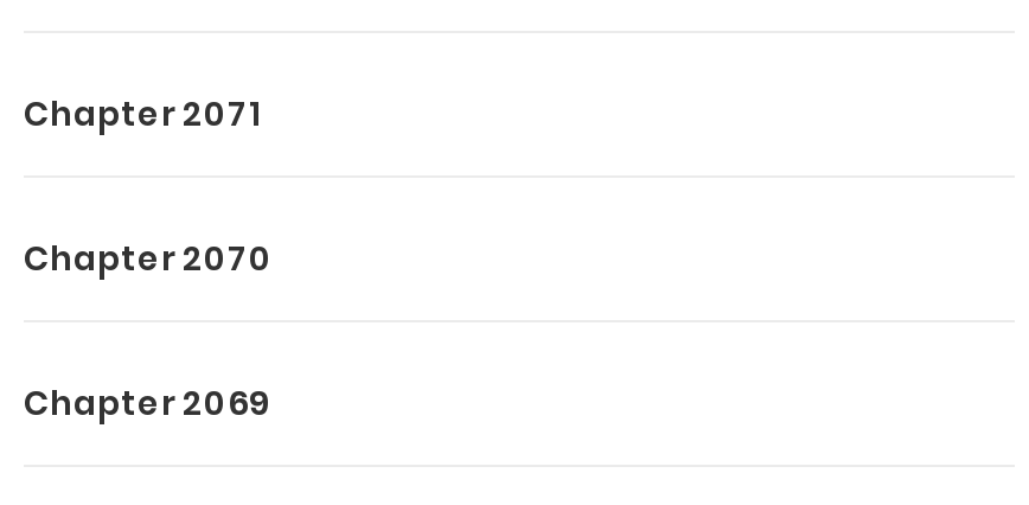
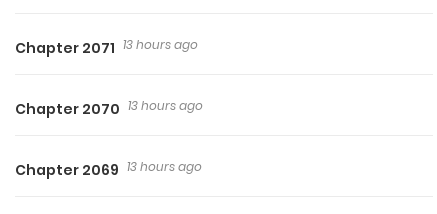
[24,91,261,138] Chapter 2071 -> [15,36,198,58] Chapter 2071 13 hours ago
[24,236,273,283] Chapter 2070 -> [15,97,203,119] Chapter 2070 13 hours ago
[24,380,270,428] Chapter 2069 -> [15,158,202,180] Chapter 2069 13 hours ago

